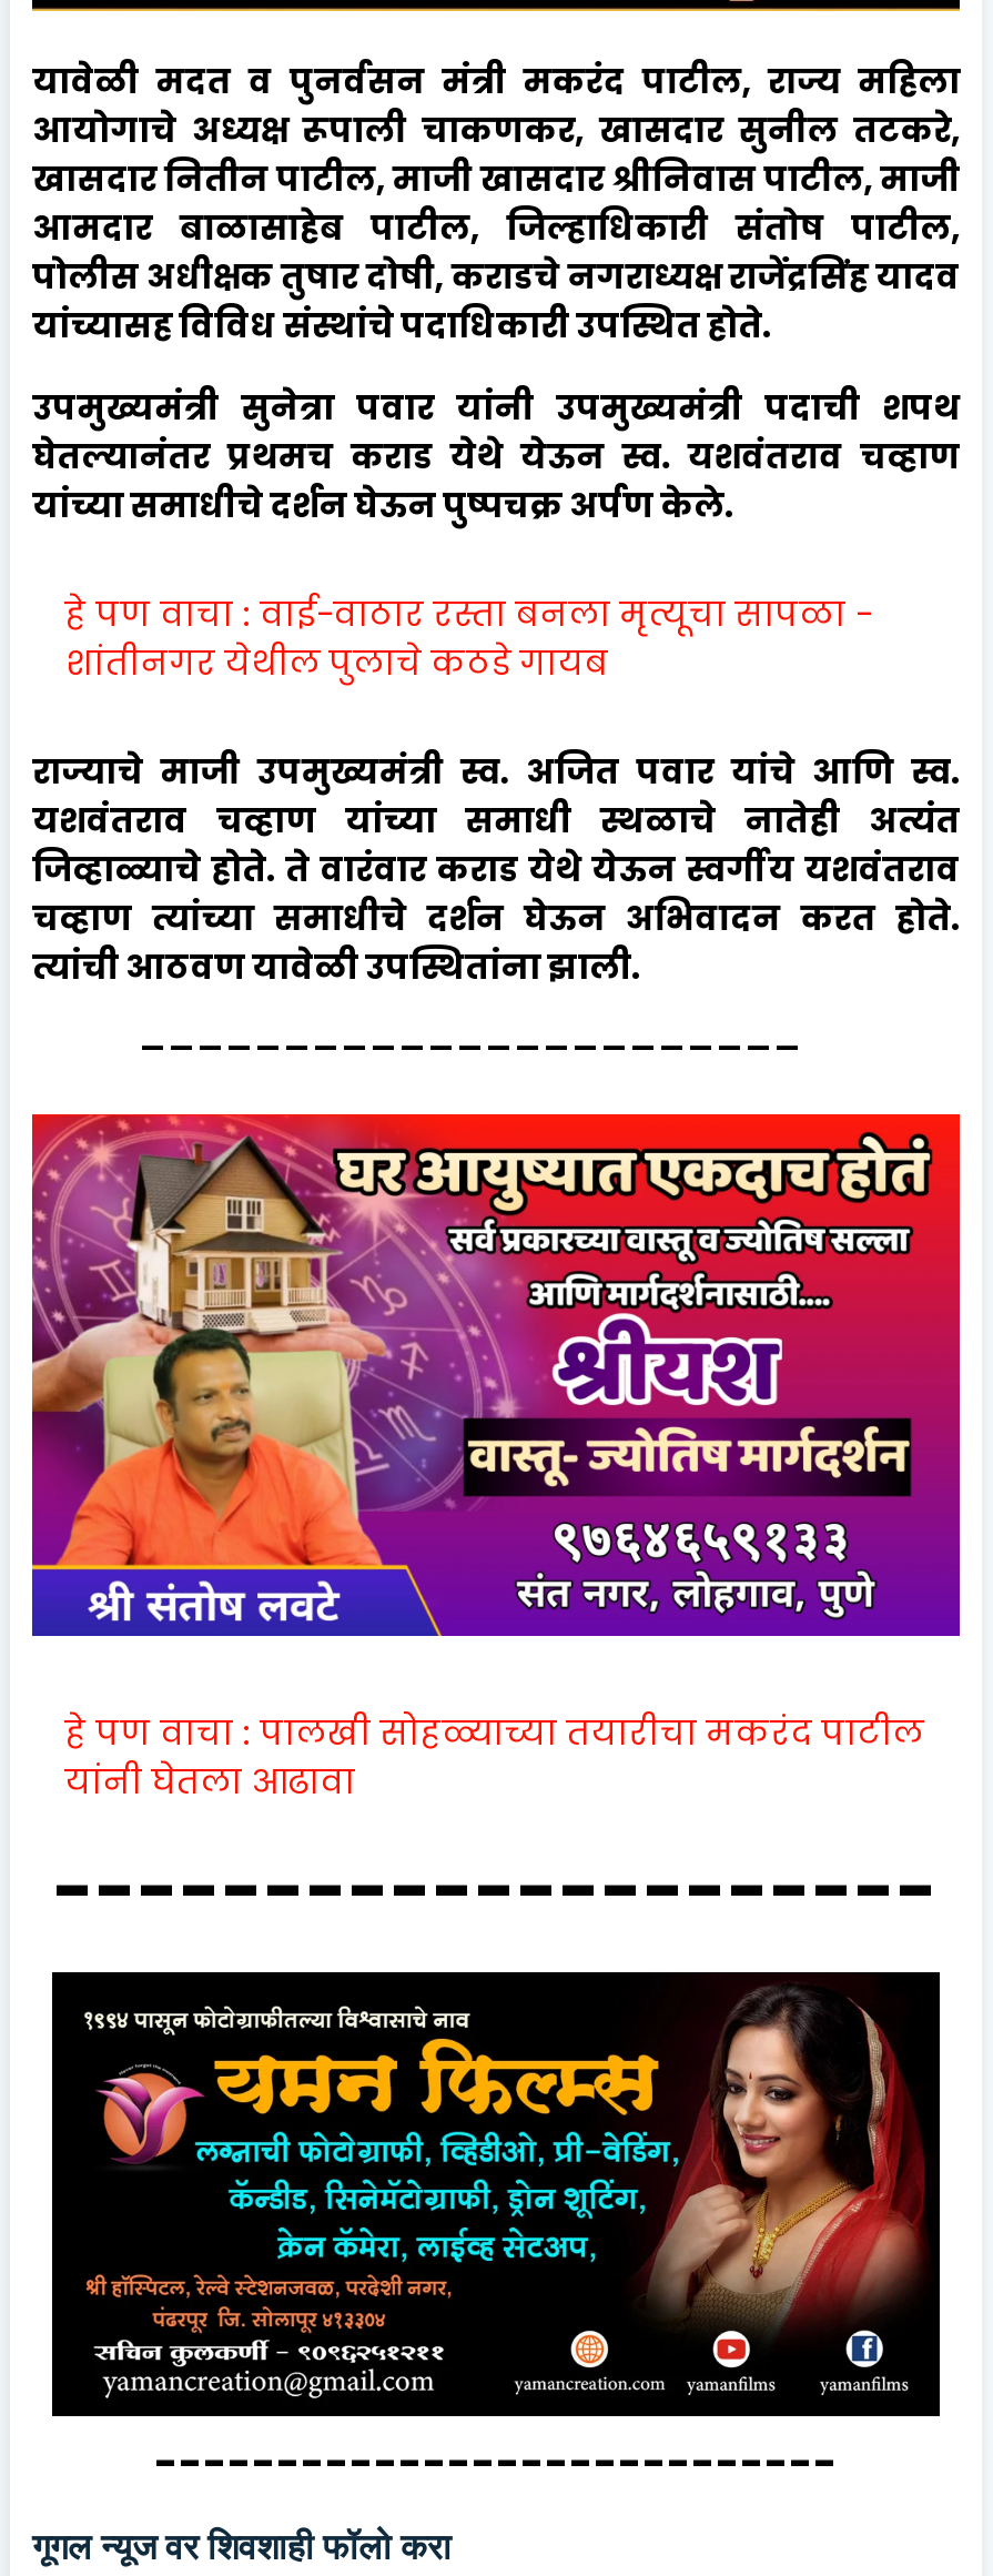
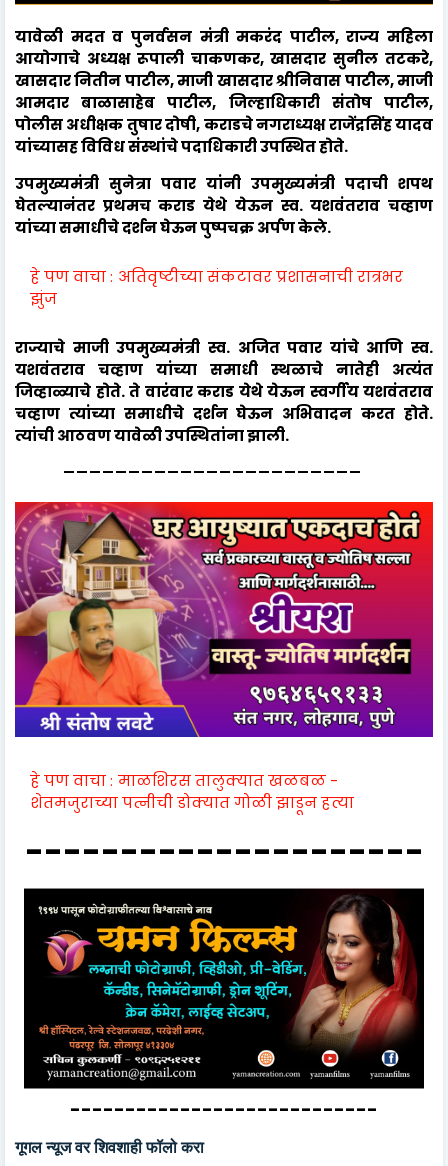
[65,590,873,686] हे पण वाचा : वाई-वाठार रस्ता बनला मृत्यूचा सापळा - | शांतीनगर येथील पुलाचे कठडे गायब -> [30,266,403,309] हे पण वाचा : अतिवृष्टीच्या संकटावर प्रशासनाची रात्रभर | झुंज
[65,1709,924,1805] हे पण वाचा : पालखी सोहळ्याच्या तयारीचा मकरंद पाटील | यांनी घेतला आढावा -> [30,770,354,813] हे पण वाचा : माळशिरस तालुक्यात खळबळ - | शेतमजुराच्या पत्नीची डोक्यात गोळी झाडून हत्या

